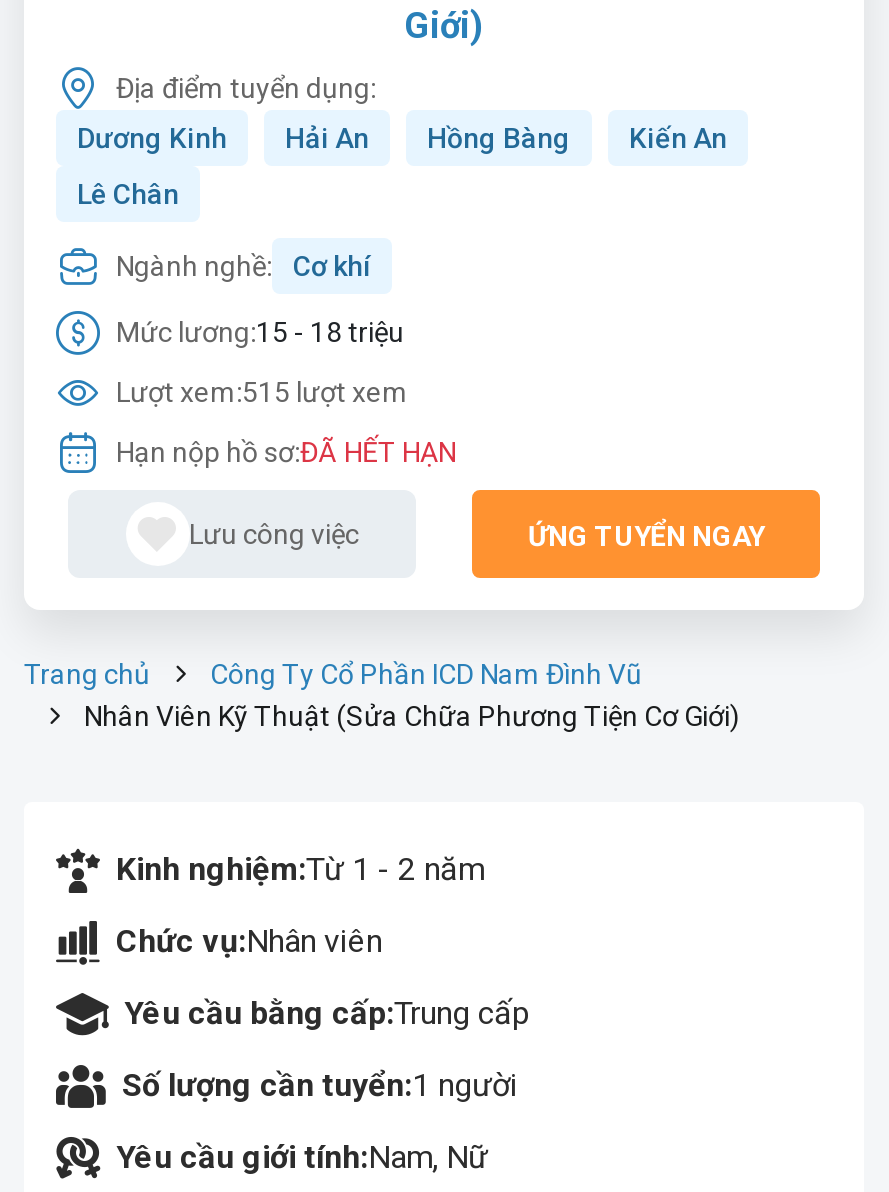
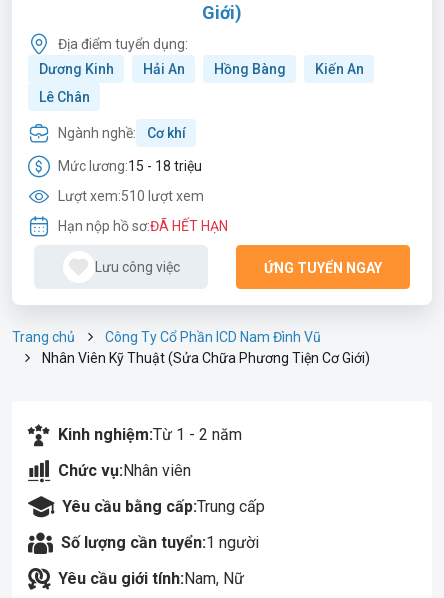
[116,375,408,407] Lượt xem:515 lượt xem -> [58,187,204,203] Lượt xem:510 lượt xem

